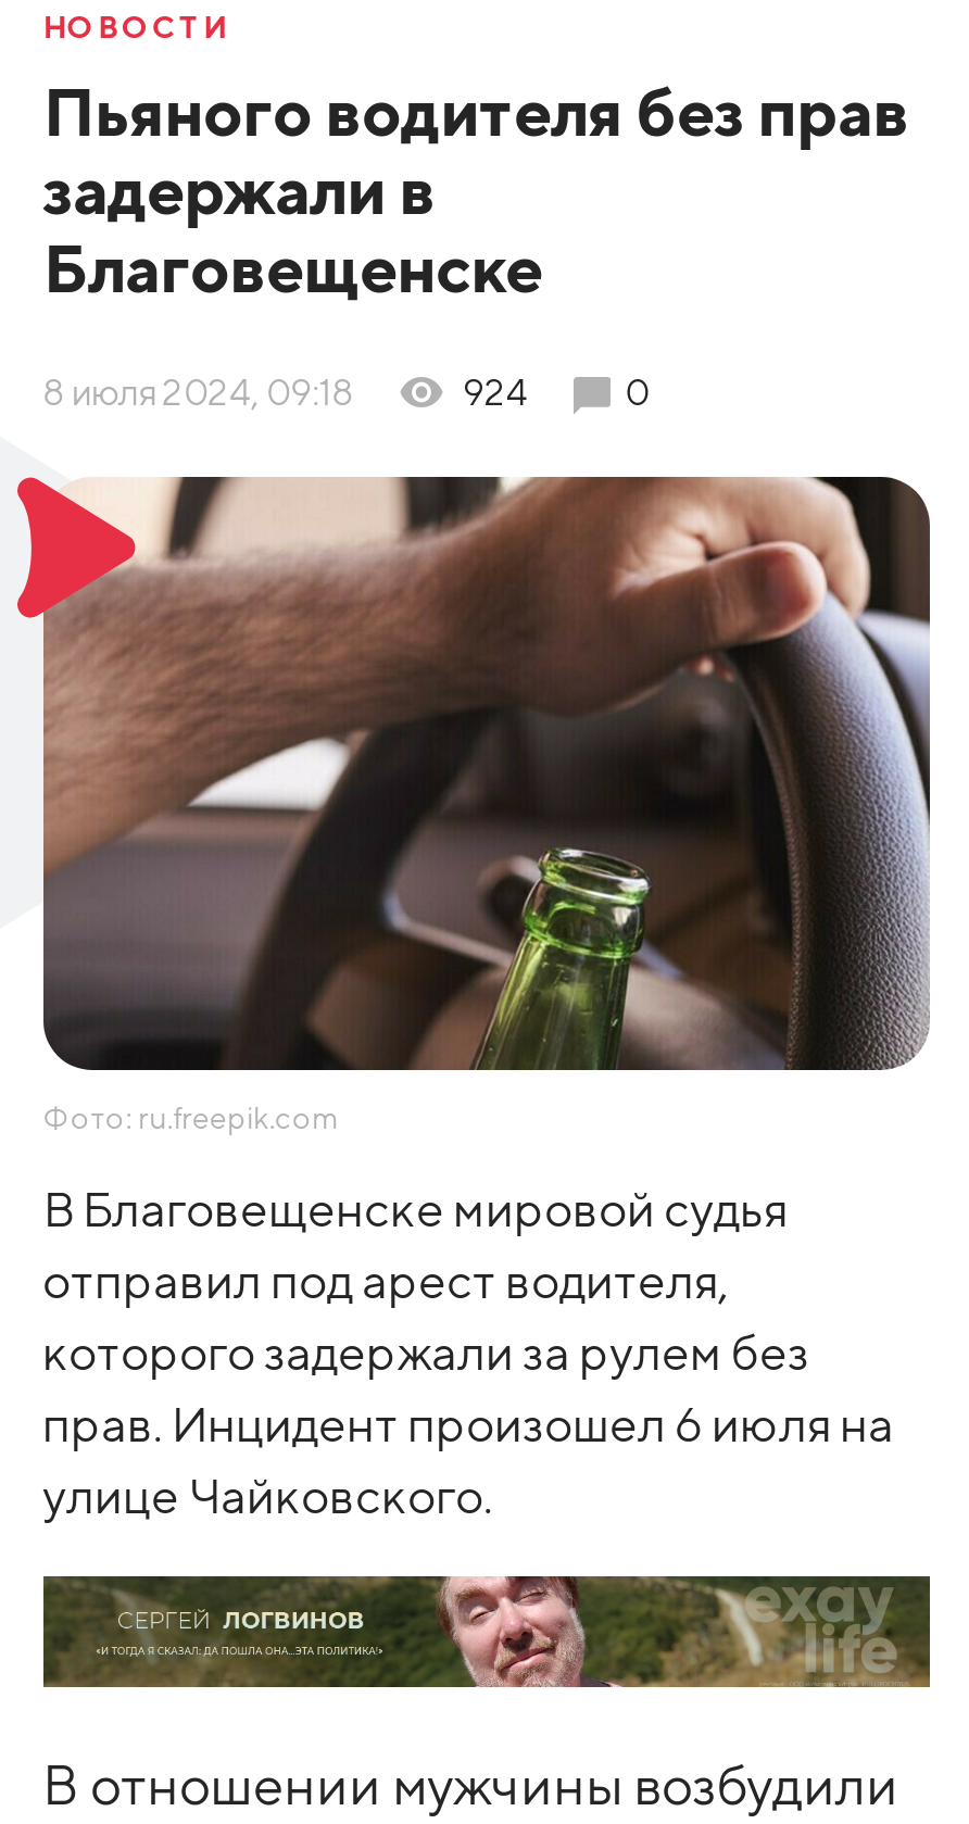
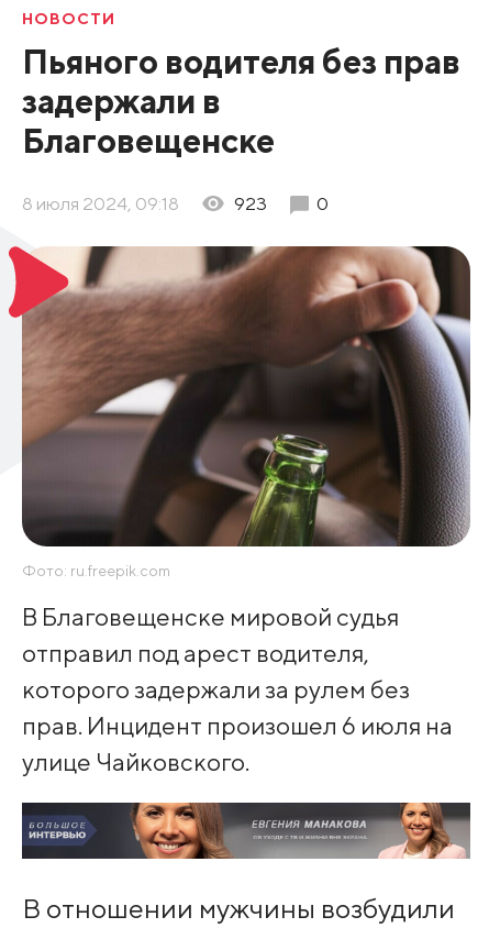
[463,371,528,414] 924 -> [234,193,267,215] 923
[43,1574,932,1689] [image] -> [22,802,470,860] [image]

